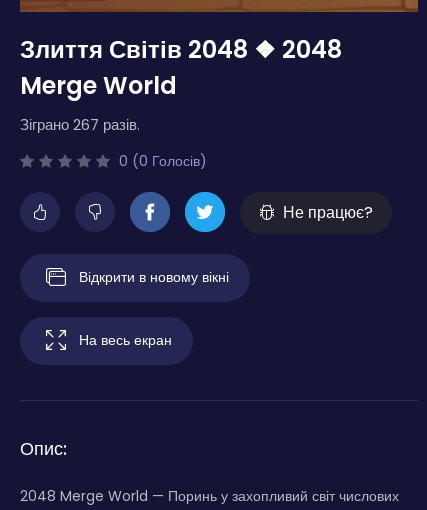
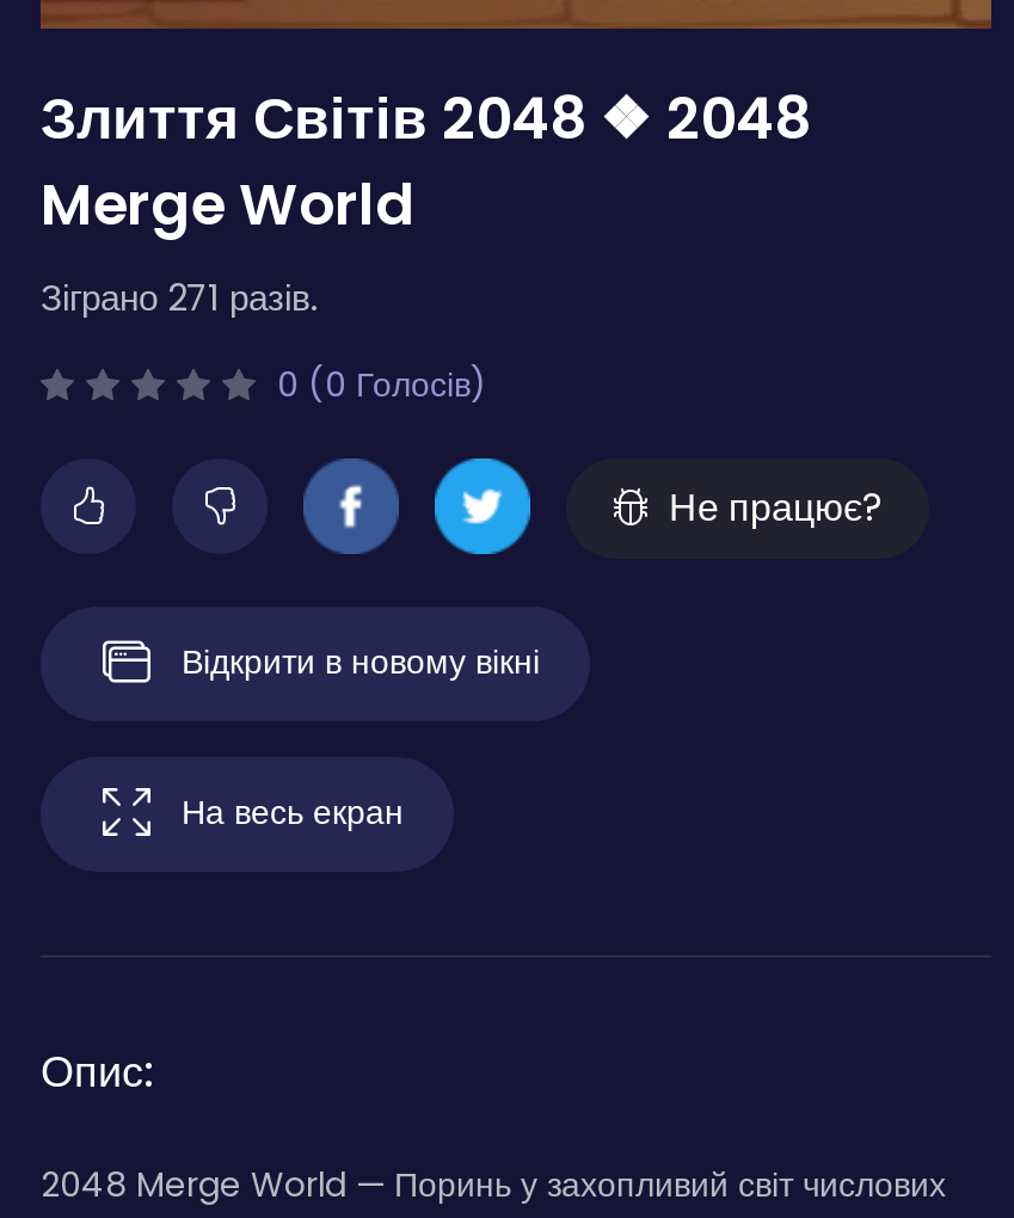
[20,114,140,135] Зіграно 267 разів. -> [41,272,318,322] Зіграно 271 разів.

